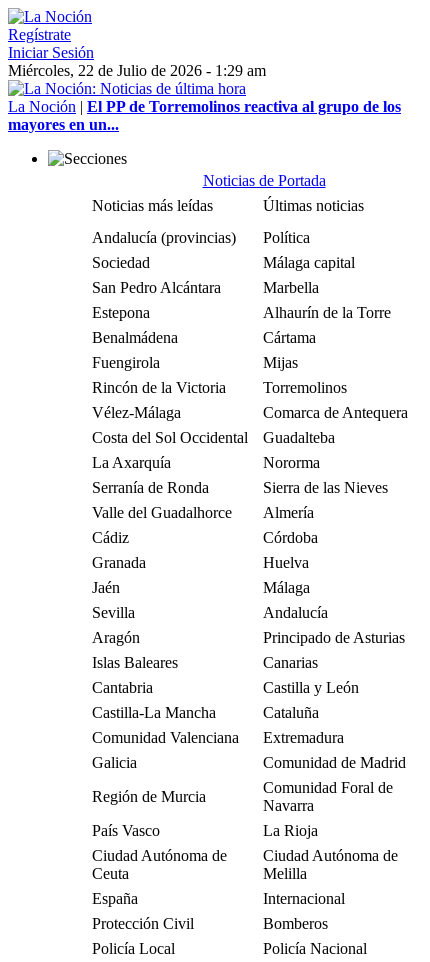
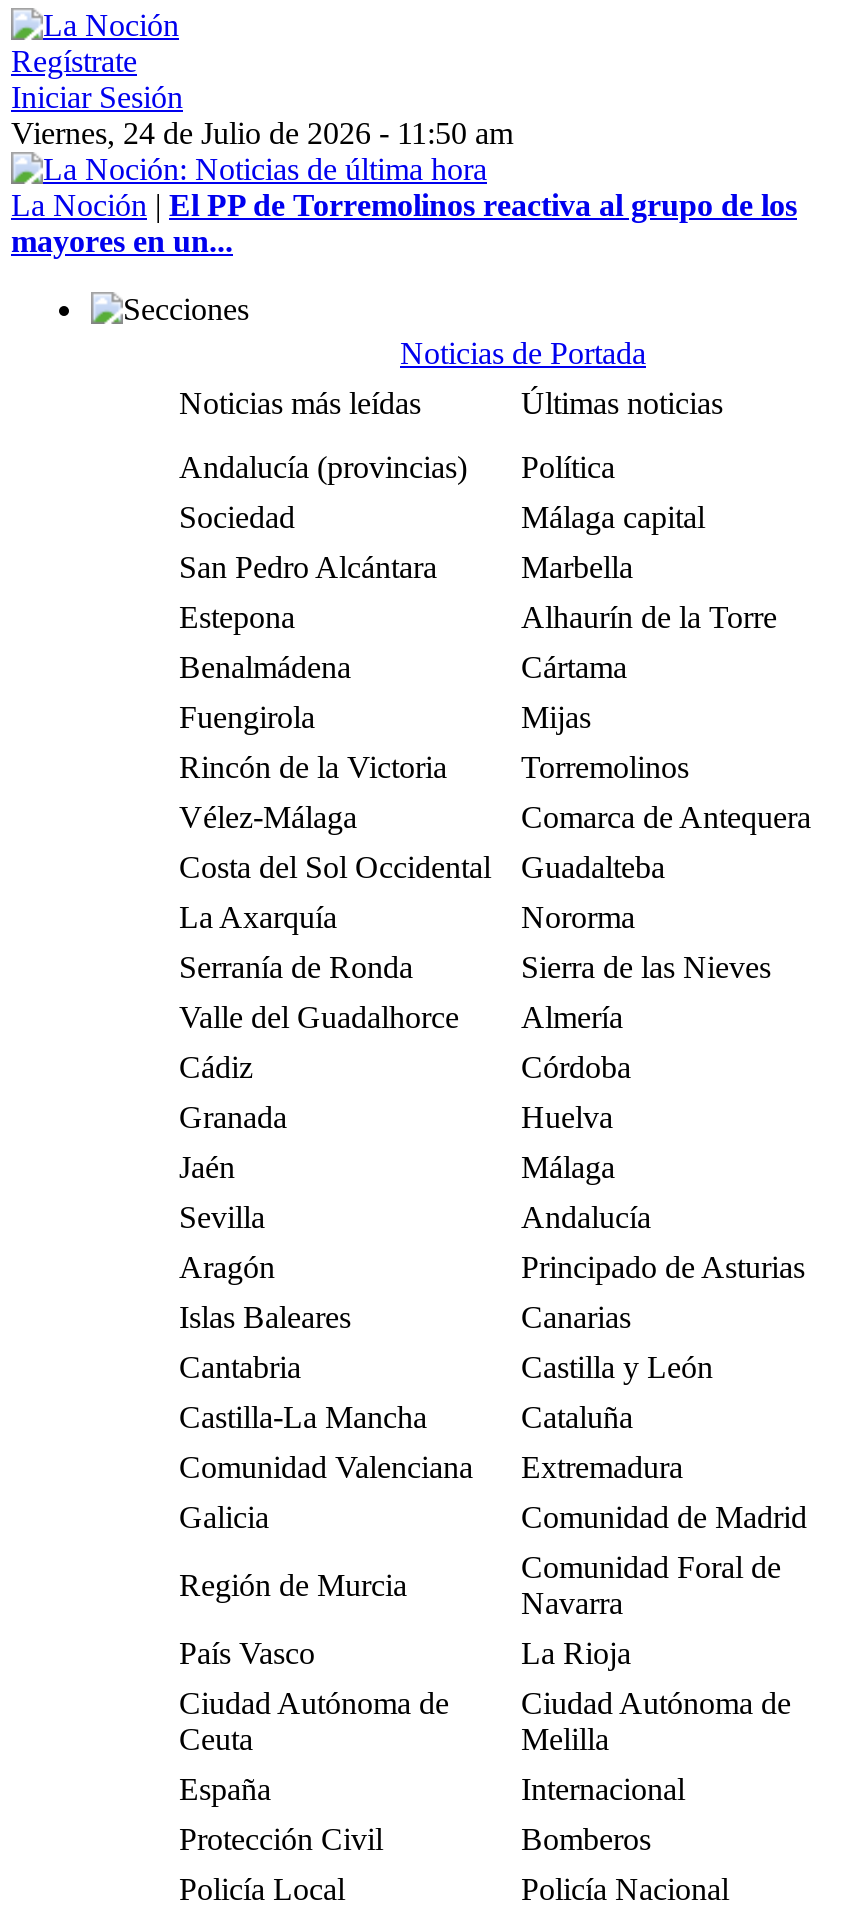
[8,62,266,79] Miércoles, 22 de Julio de 2026 - 1:29 am -> [11,116,513,150] Viernes, 24 de Julio de 2026 - 11:50 am

